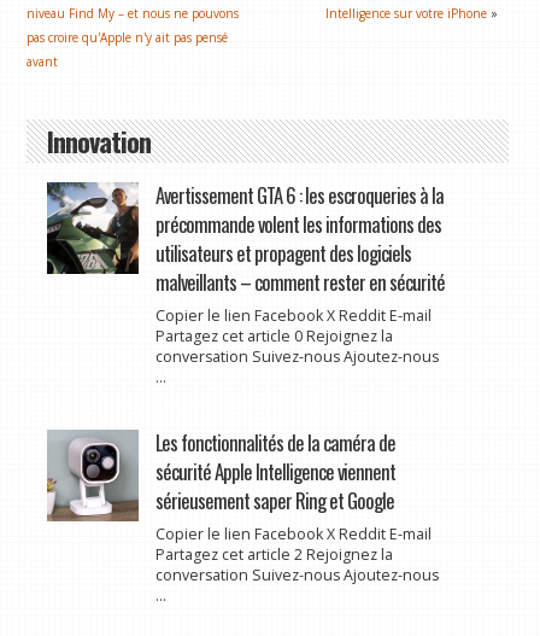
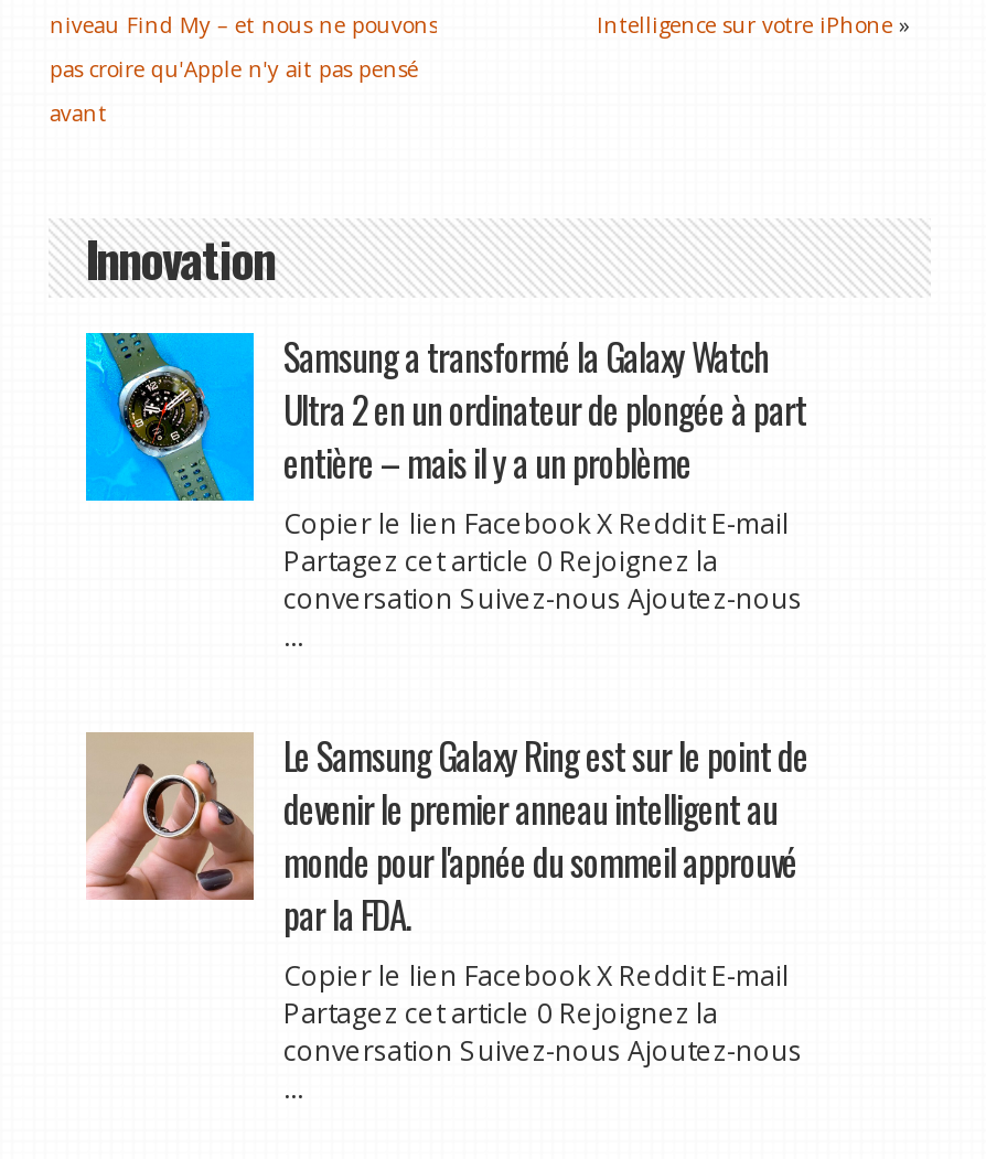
[46,180,444,297] [image] | Avertissement GTA 6 : les escroqueries à la | précommande volent les informations des | utilisateurs et propagent des logiciels | malveillants – comment rester en sécurité -> [84,329,806,503] [image] | Samsung a transformé la Galaxy Watch | Ultra 2 en un ordinateur de plongée à part | entière – mais il y a un problème
moved [155,305,438,367] -> [283,505,802,618]: Copier le lien Facebook X Reddit E-mail | Partagez cet article 0 Rejoignez la | conversation Suivez-nous Ajoutez-nous
[46,427,395,521] [image] | Les fonctionnalités de la caméra de | sécurité Apple Intelligence viennent | sérieusement saper Ring et Google -> [88,728,808,942] [image] | Le Samsung Galaxy Ring est sur le point de | devenir le premier anneau intelligent au | monde pour l'apnée du sommeil approuvé | par la FDA.
[155,544,392,565] Partagez cet article 2 Rejoignez la -> [283,995,718,1032] Partagez cet article 0 Rejoignez la

